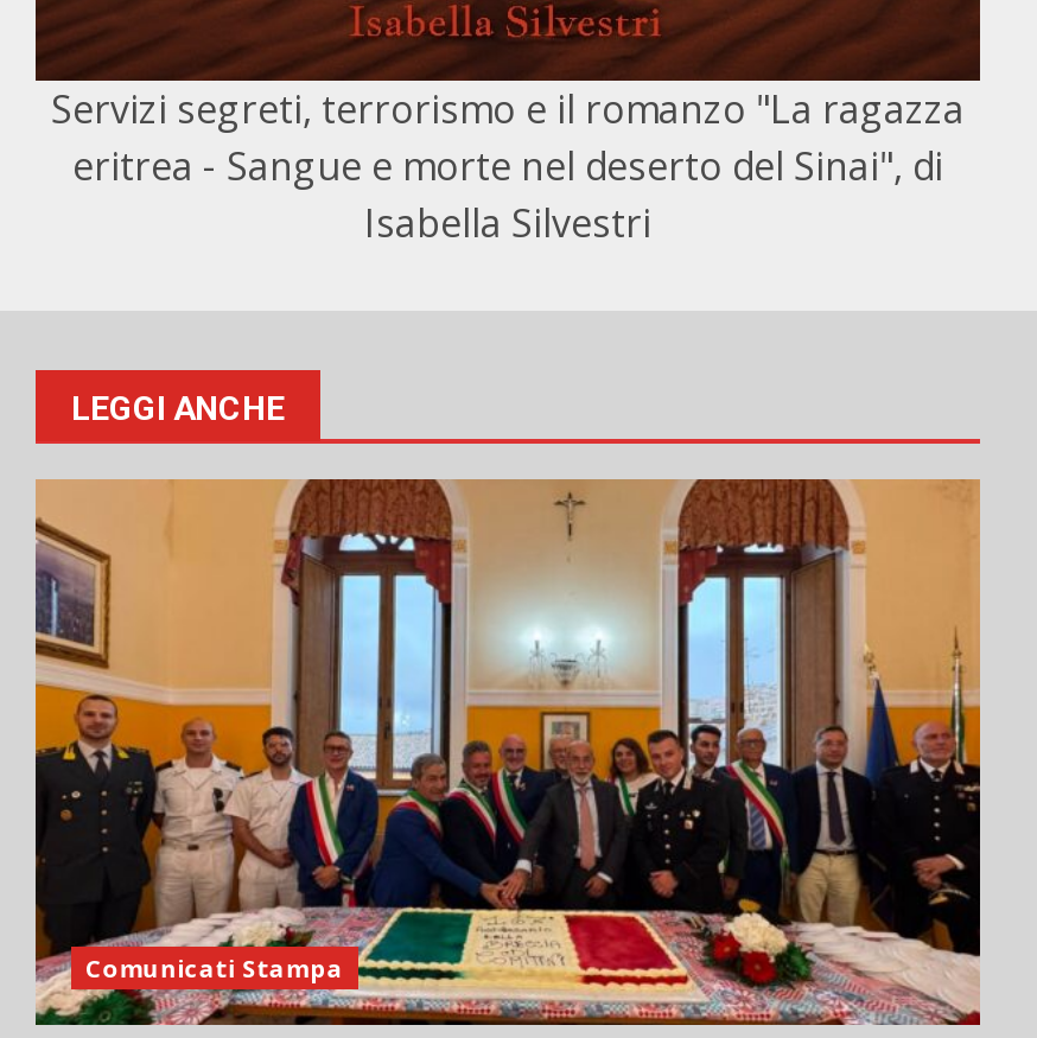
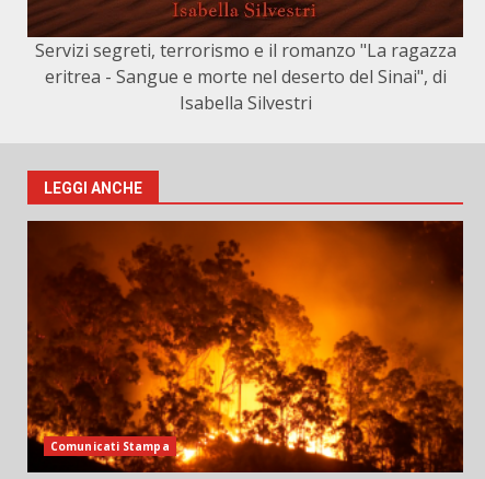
[33,479,982,1027] [image] -> [26,220,464,474] [image]

